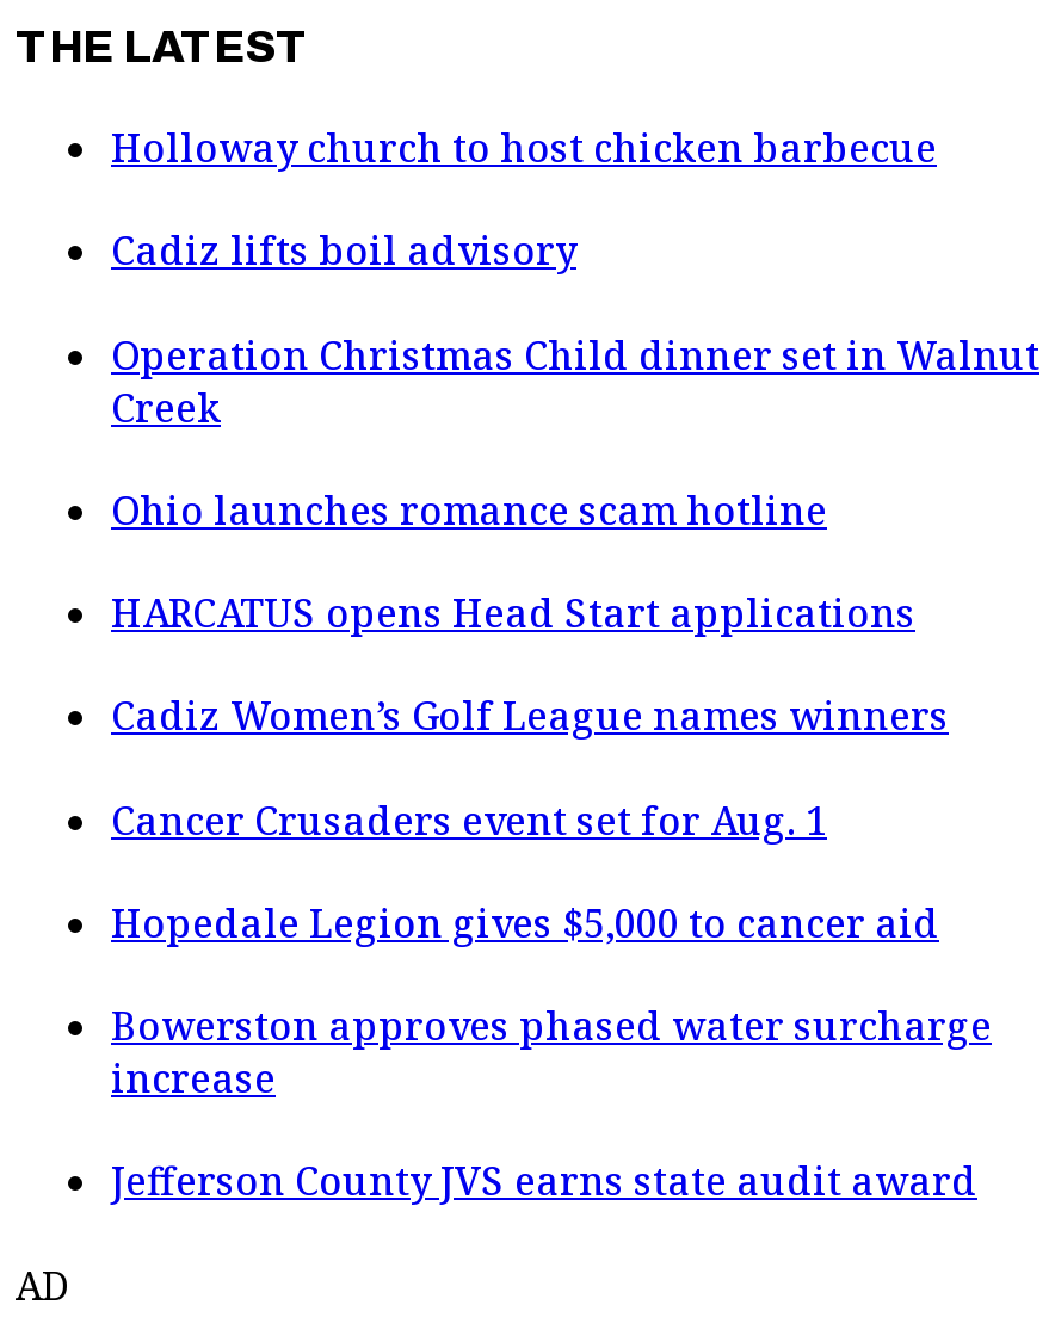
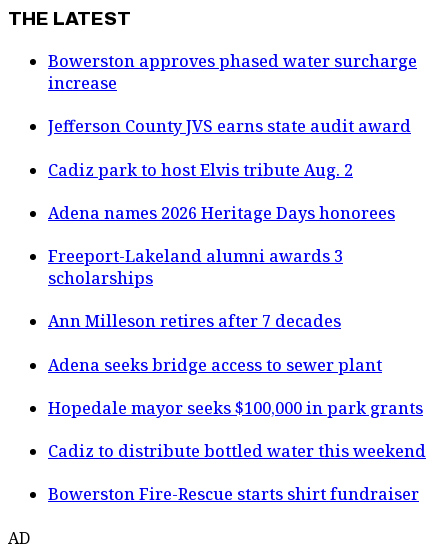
[111,122,1039,949] Holloway church to host chicken barbecue | Cadiz lifts boil advisory | Operation Christmas Child dinner set in Walnut | Creek | Ohio launches romance scam hotline | HARCATUS opens Head Start applications | Cadiz Women’s Golf League names winners | Cancer Crusaders event set for Aug. 1 | Hopedale Legion gives $5,000 to cancer aid -> none
moved [111,1000,992,1208] -> [48,50,417,137]: Bowerston approves phased water surcharge | increase | Jefferson County JVS earns state audit award
none -> [48,159,426,505] Cadiz park to host Elvis tribute Aug. 2 | Adena names 2026 Heritage Days honorees | Freeport-Lakeland alumni awards 3 | scholarships | Ann Milleson retires after 7 decades | Adena seeks bridge access to sewer plant | Hopedale mayor seeks $100,000 in park grants | Cadiz to distribute bottled water this weekend | Bowerston Fire-Rescue starts shirt fundraiser

